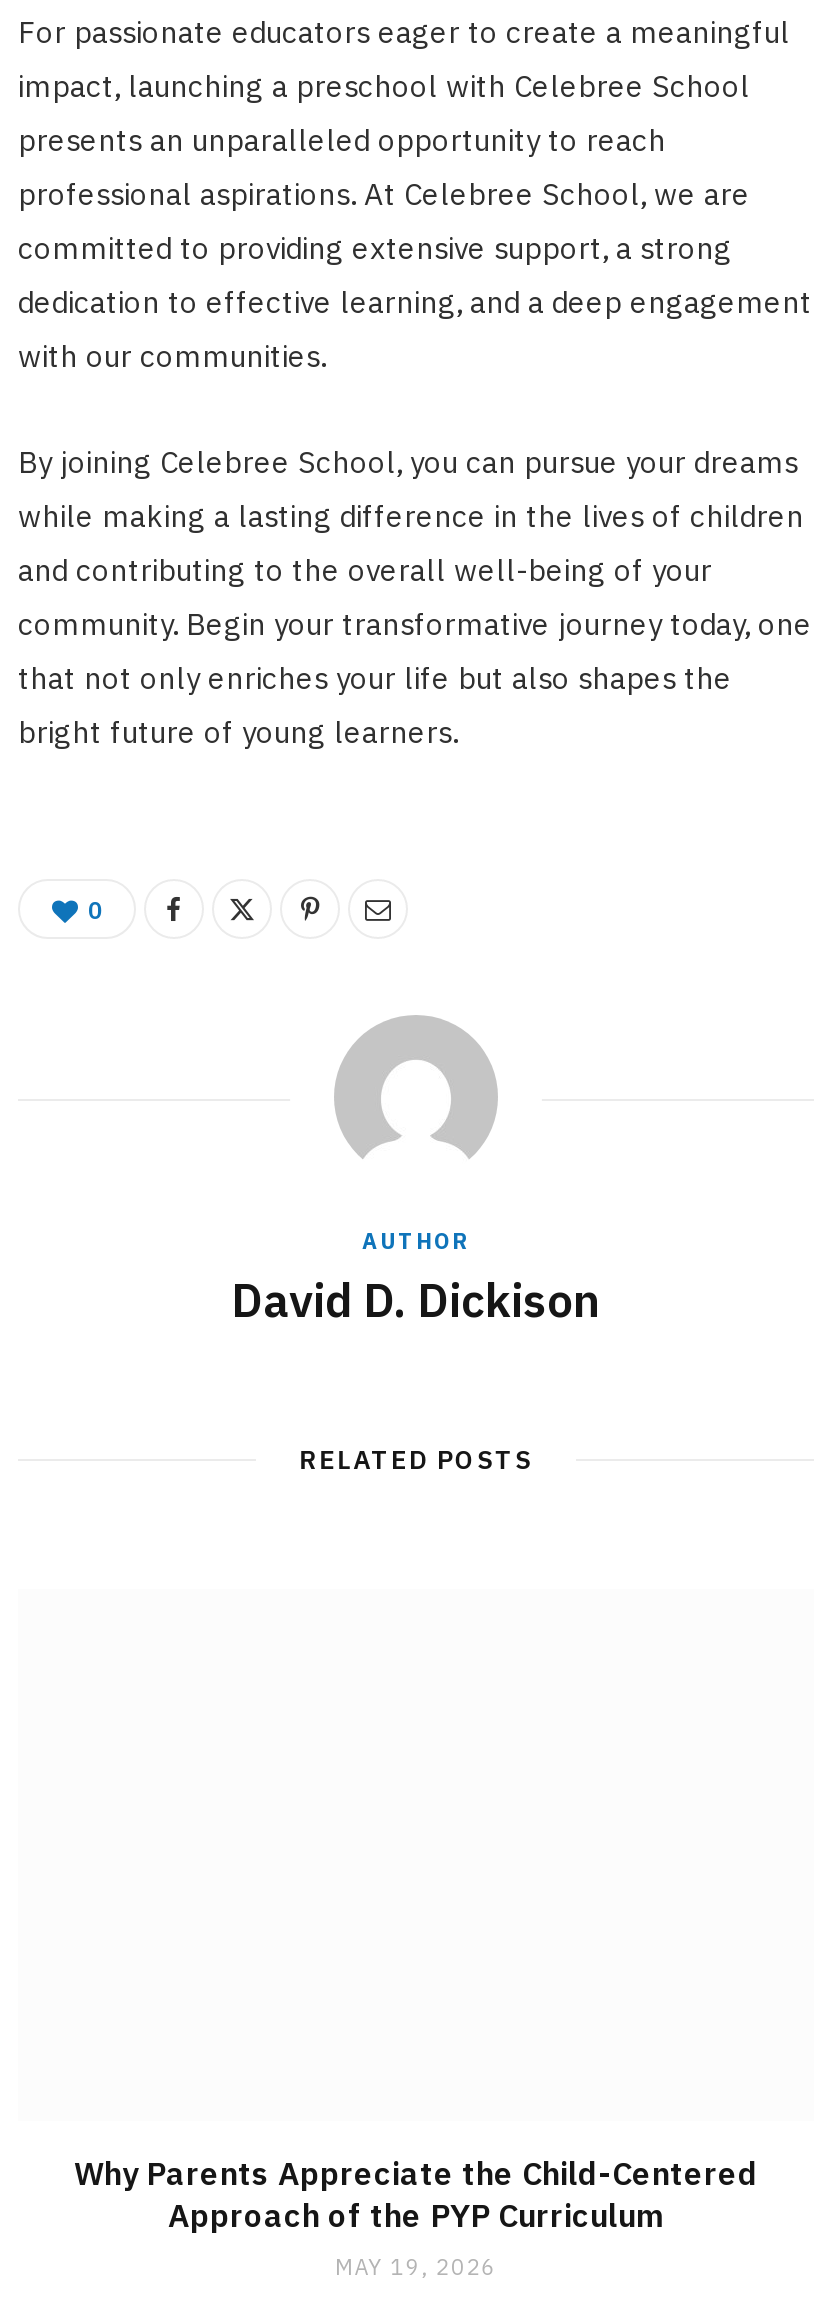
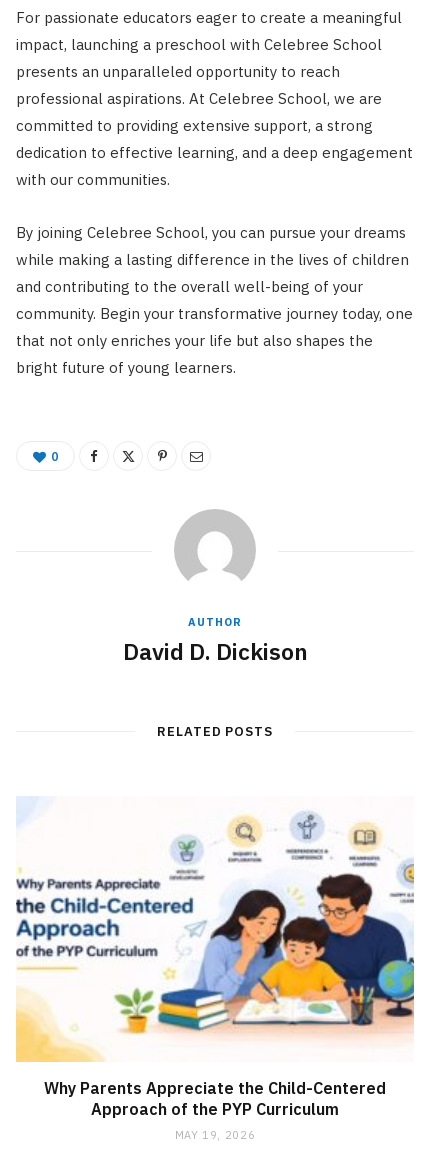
none -> [15,804,415,1063] [image]

